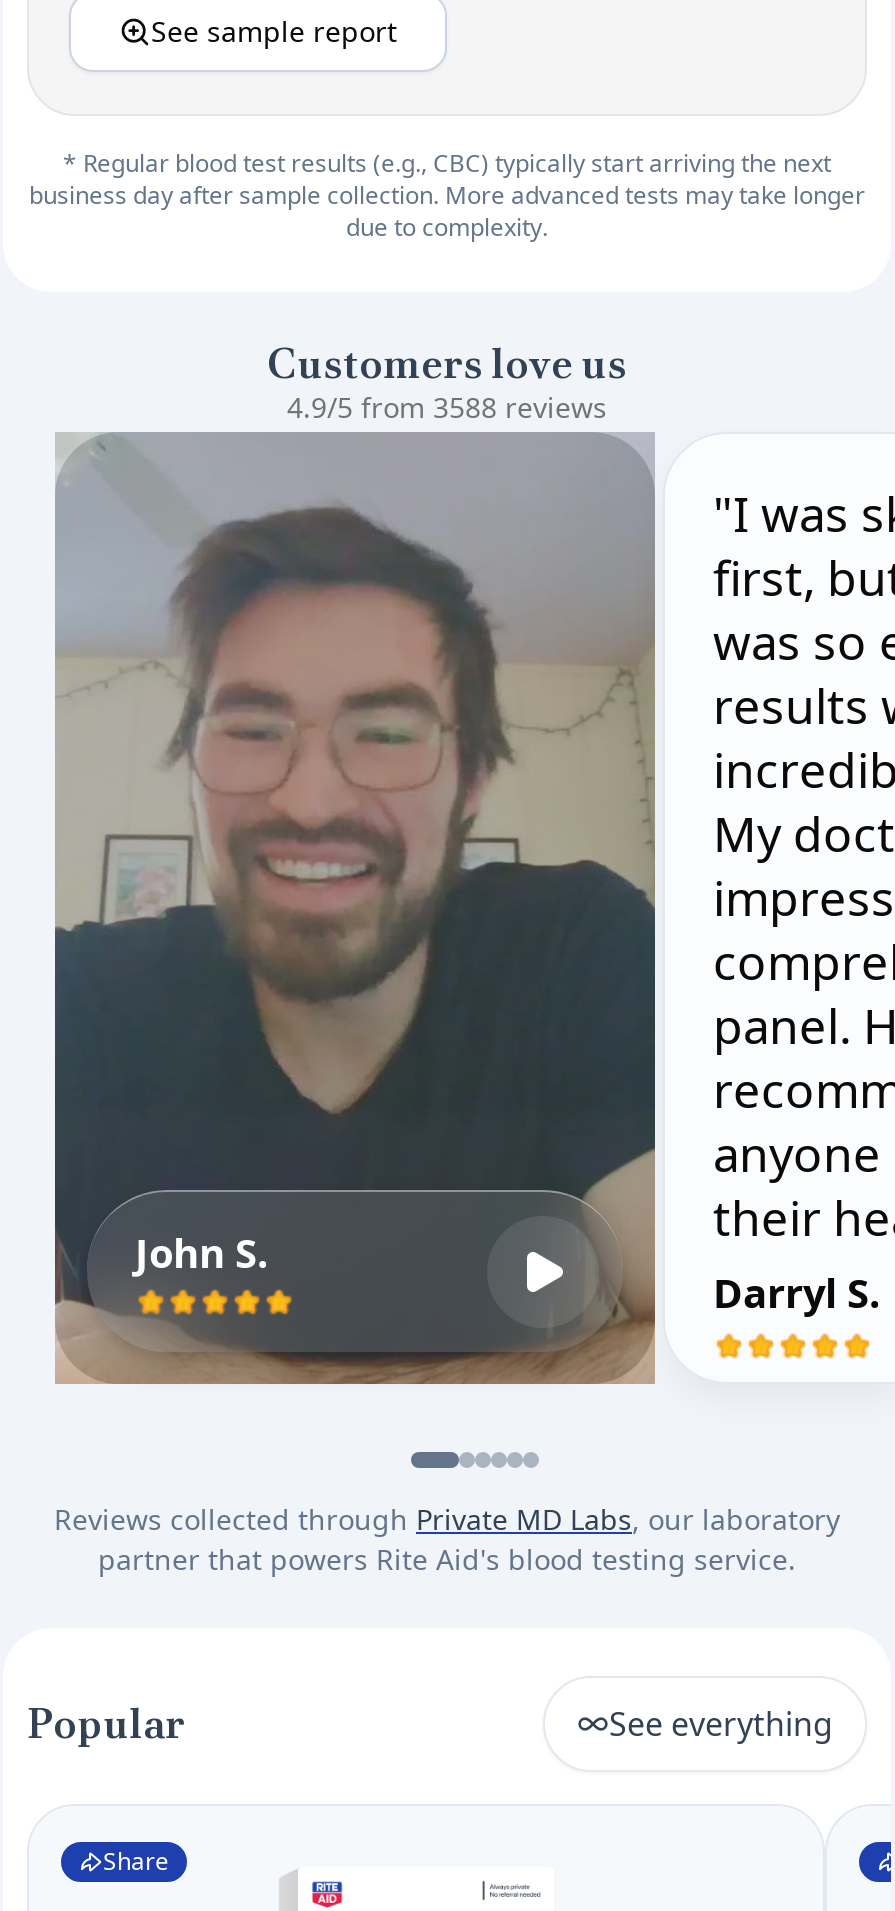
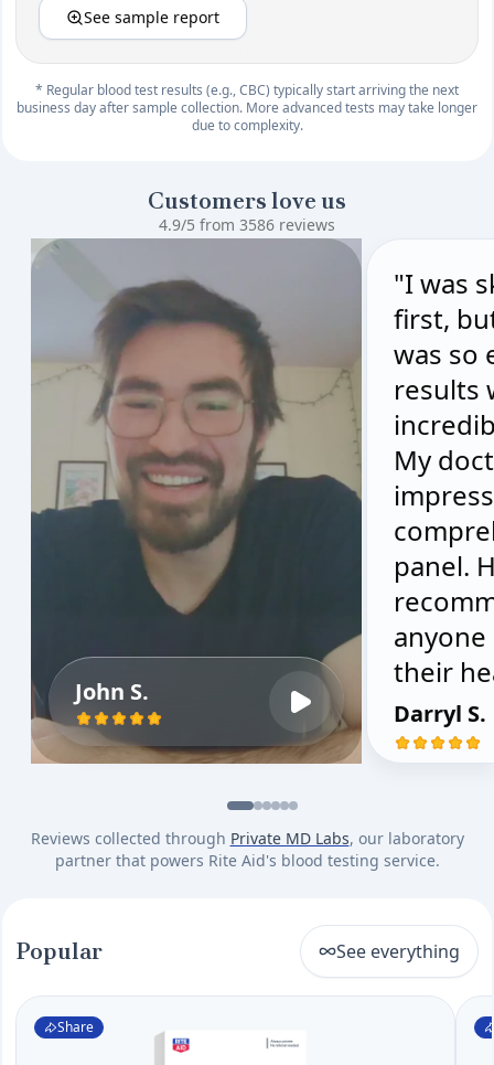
[287,388,607,426] 4.9/5 from 3588 reviews -> [159,214,335,235] 4.9/5 from 3586 reviews

